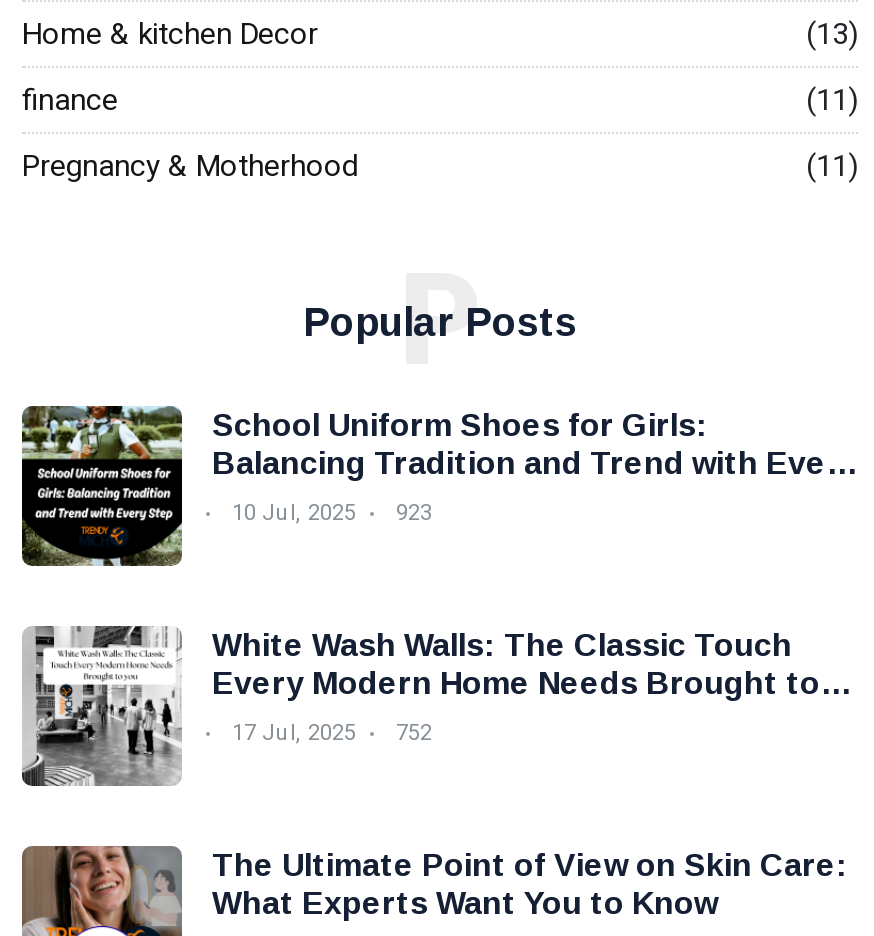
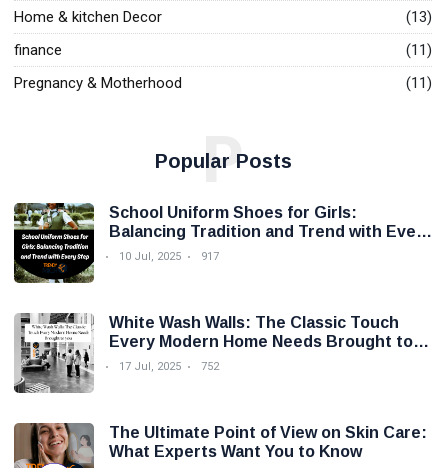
[396,500,432,526] 923 -> [201,250,219,263] 917

